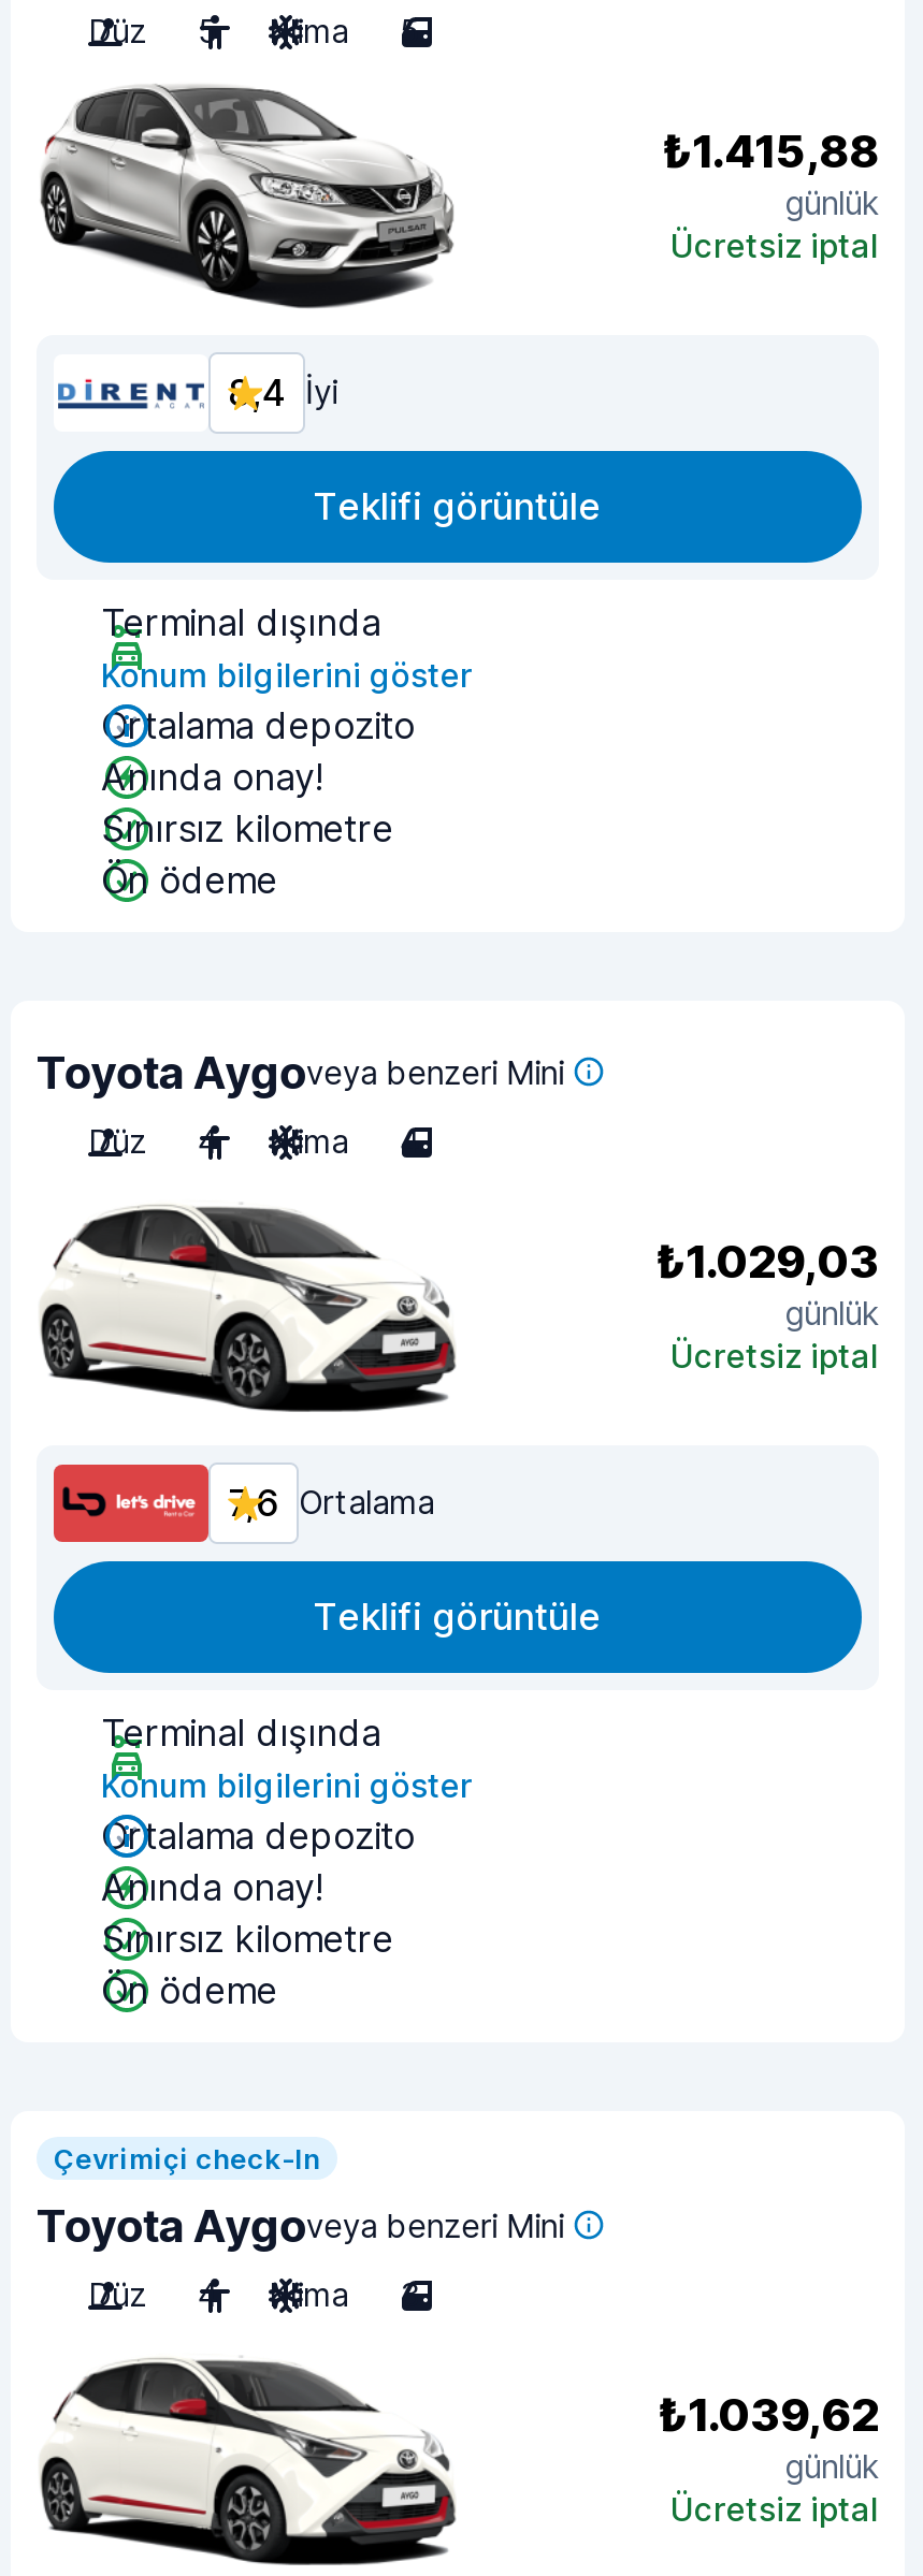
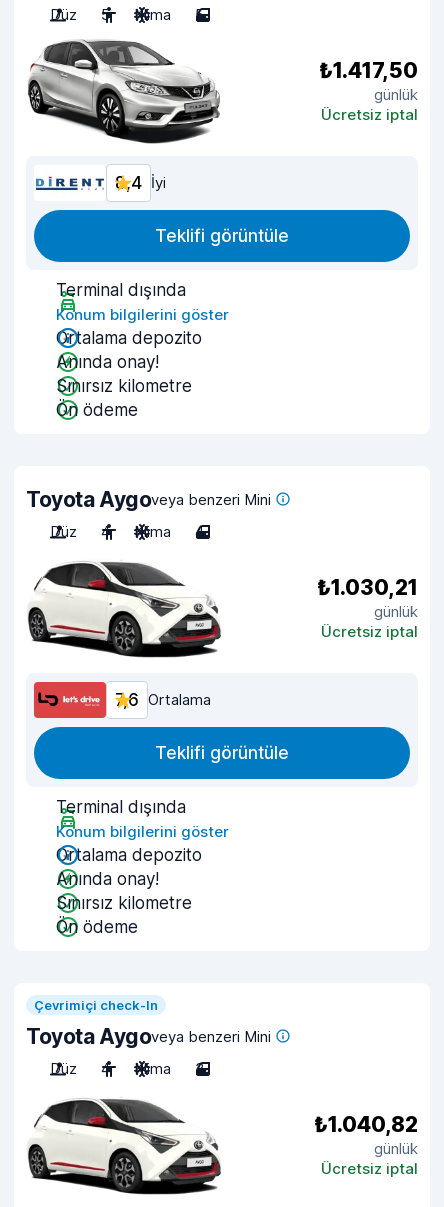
[662,123,879,177] ₺1.415,88 -> [319,57,418,82] ₺1.417,50
[655,1234,879,1287] ₺1.029,03 -> [317,574,418,599] ₺1.030,21
[658,2387,879,2441] ₺1.039,62 -> [314,1111,418,1136] ₺1.040,82

